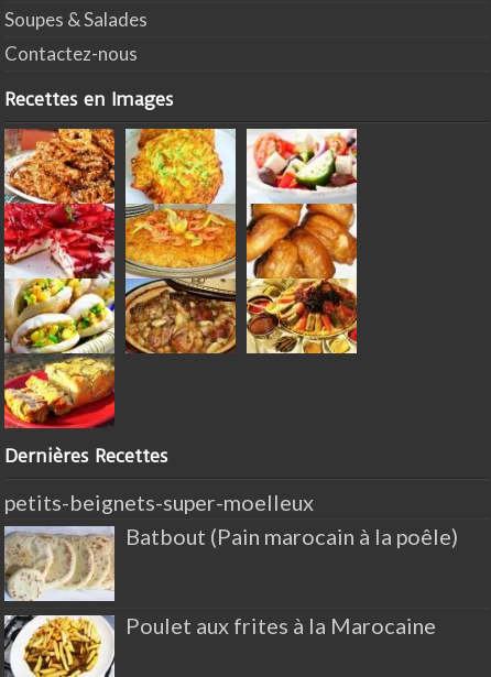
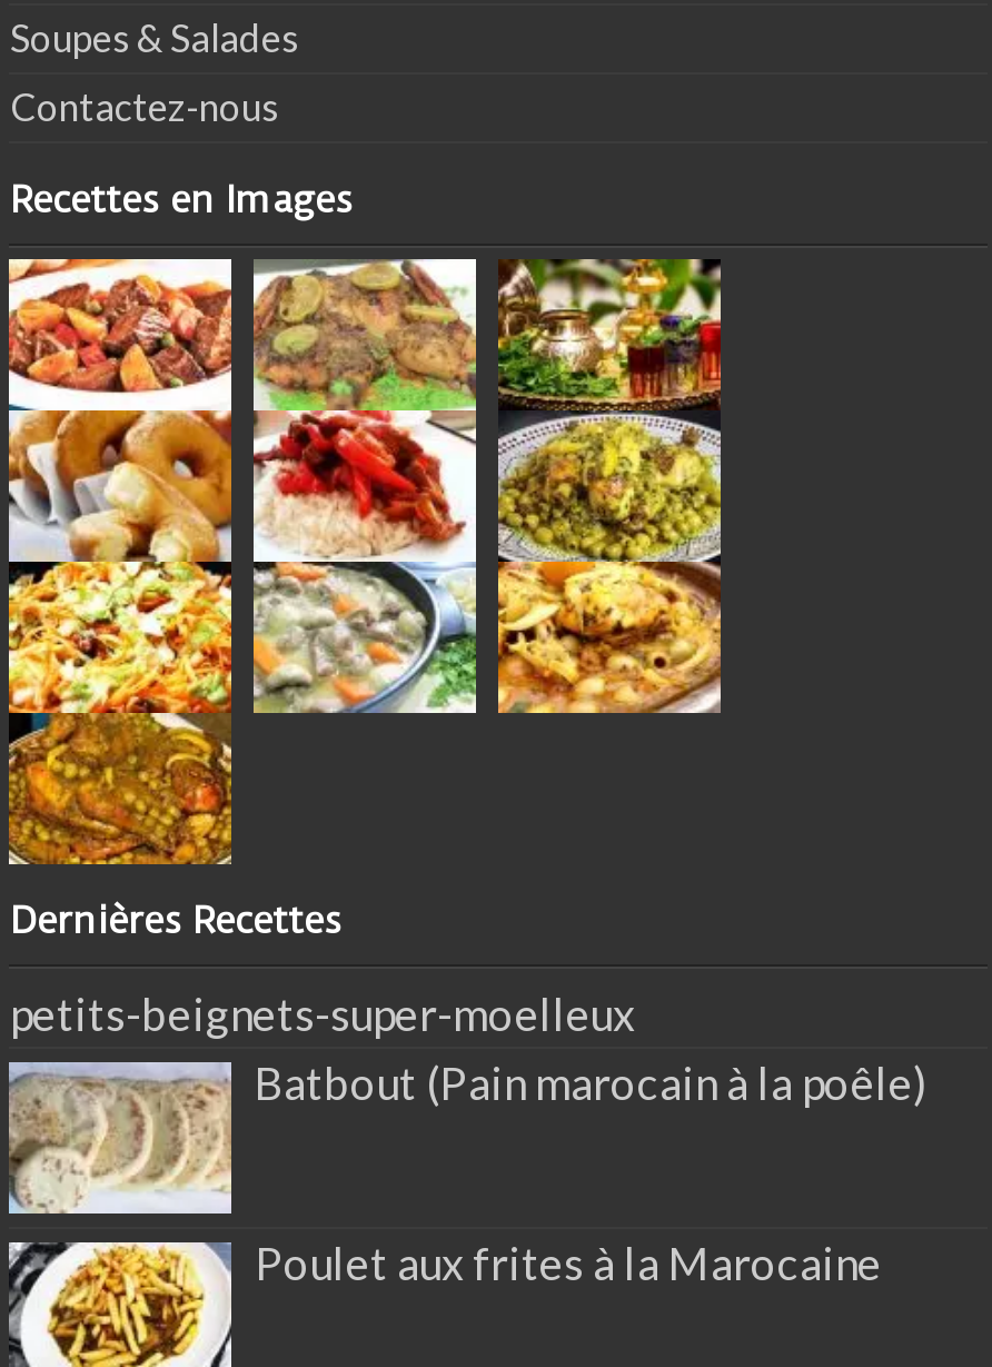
[3,128,116,429] [image] -> [7,257,234,866] [image]
[124,128,237,354] [image] -> [251,257,478,715] [image]
[245,128,358,354] [image] -> [496,257,723,715] [image]

